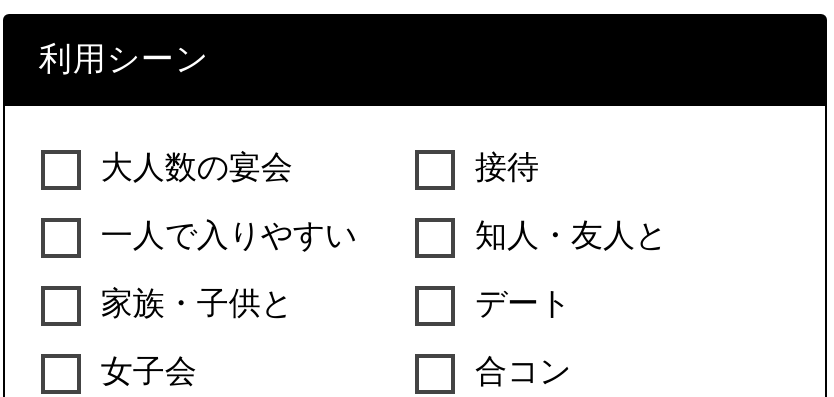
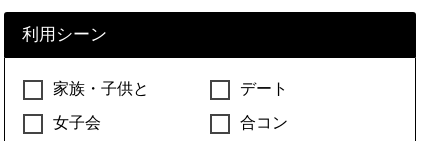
[101,149,667,251] 大人数の宴会 | 接待 | 一人で入りやすい | 知人・友人と -> none

